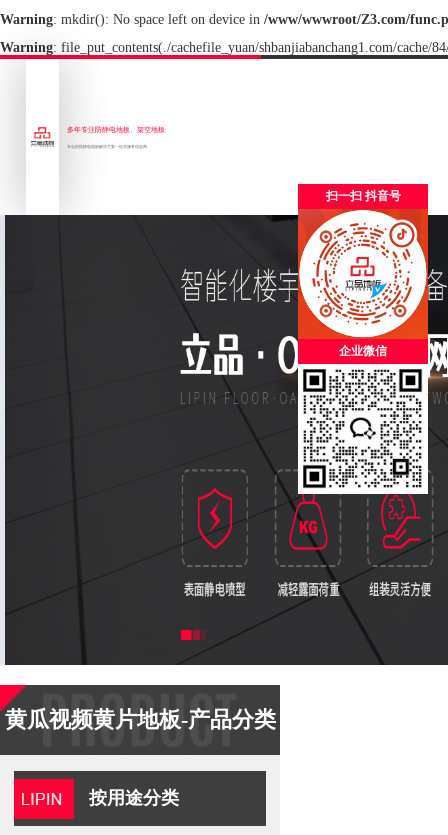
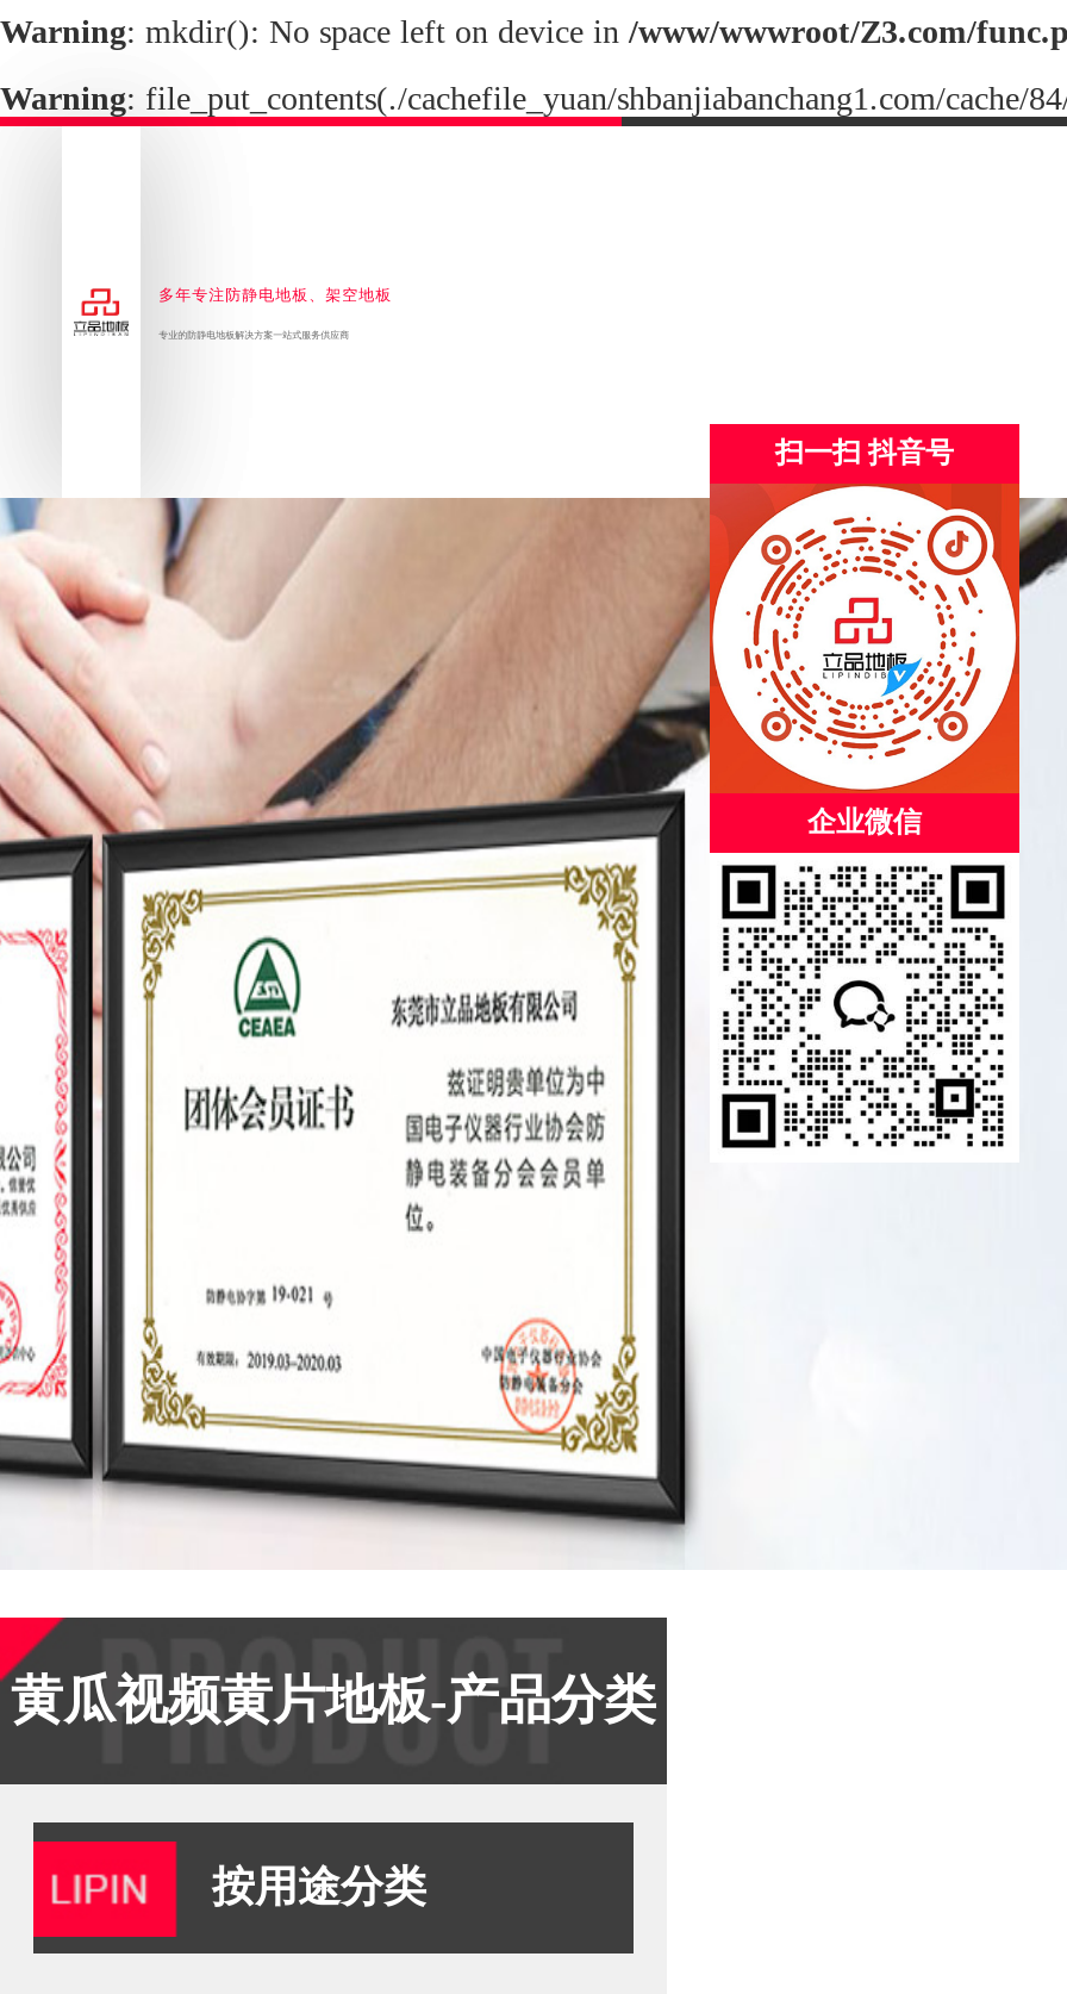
[3,214,445,666] [image] -> [7,496,1060,1570] [image]

